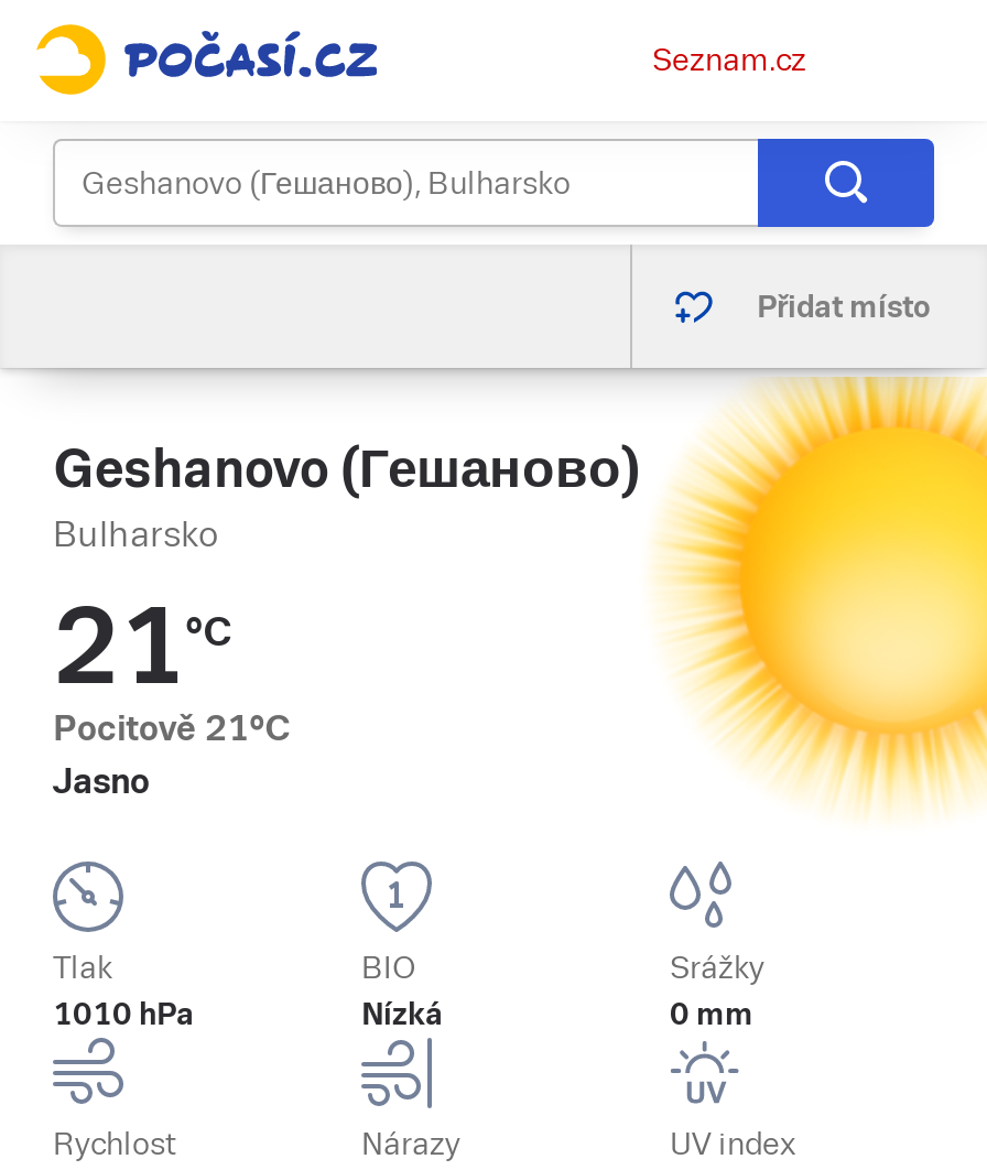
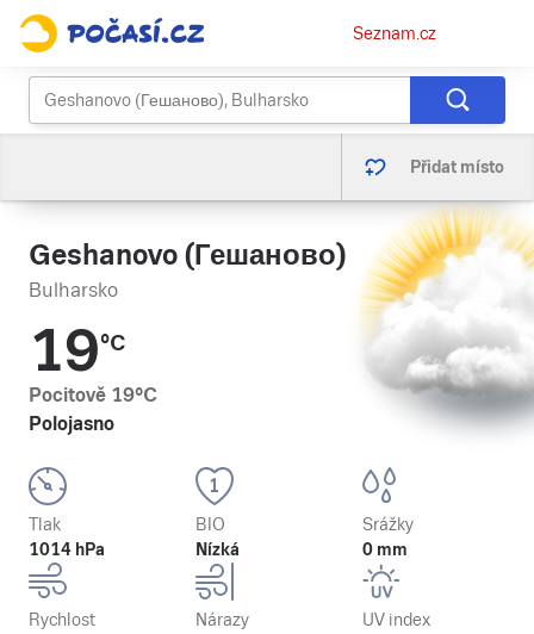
[654,377,980,811] [image] -> [355,206,530,437] [image]
[53,586,291,802] 21°C | Pocitově 21°C | Jasno -> [29,318,157,435] 19°C | Pocitově 19°C | Polojasno
[53,996,194,1031] 1010 hPa -> [29,540,105,559] 1014 hPa

